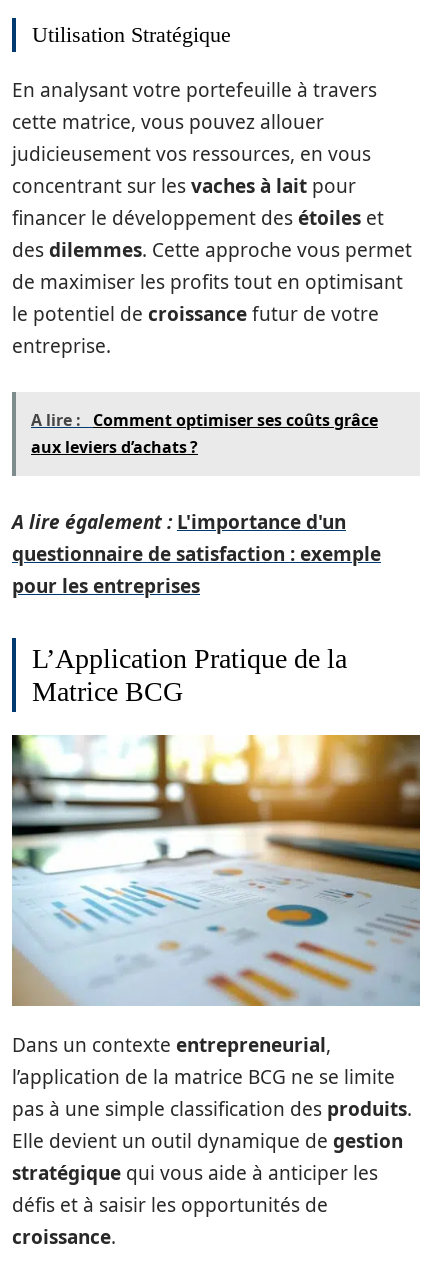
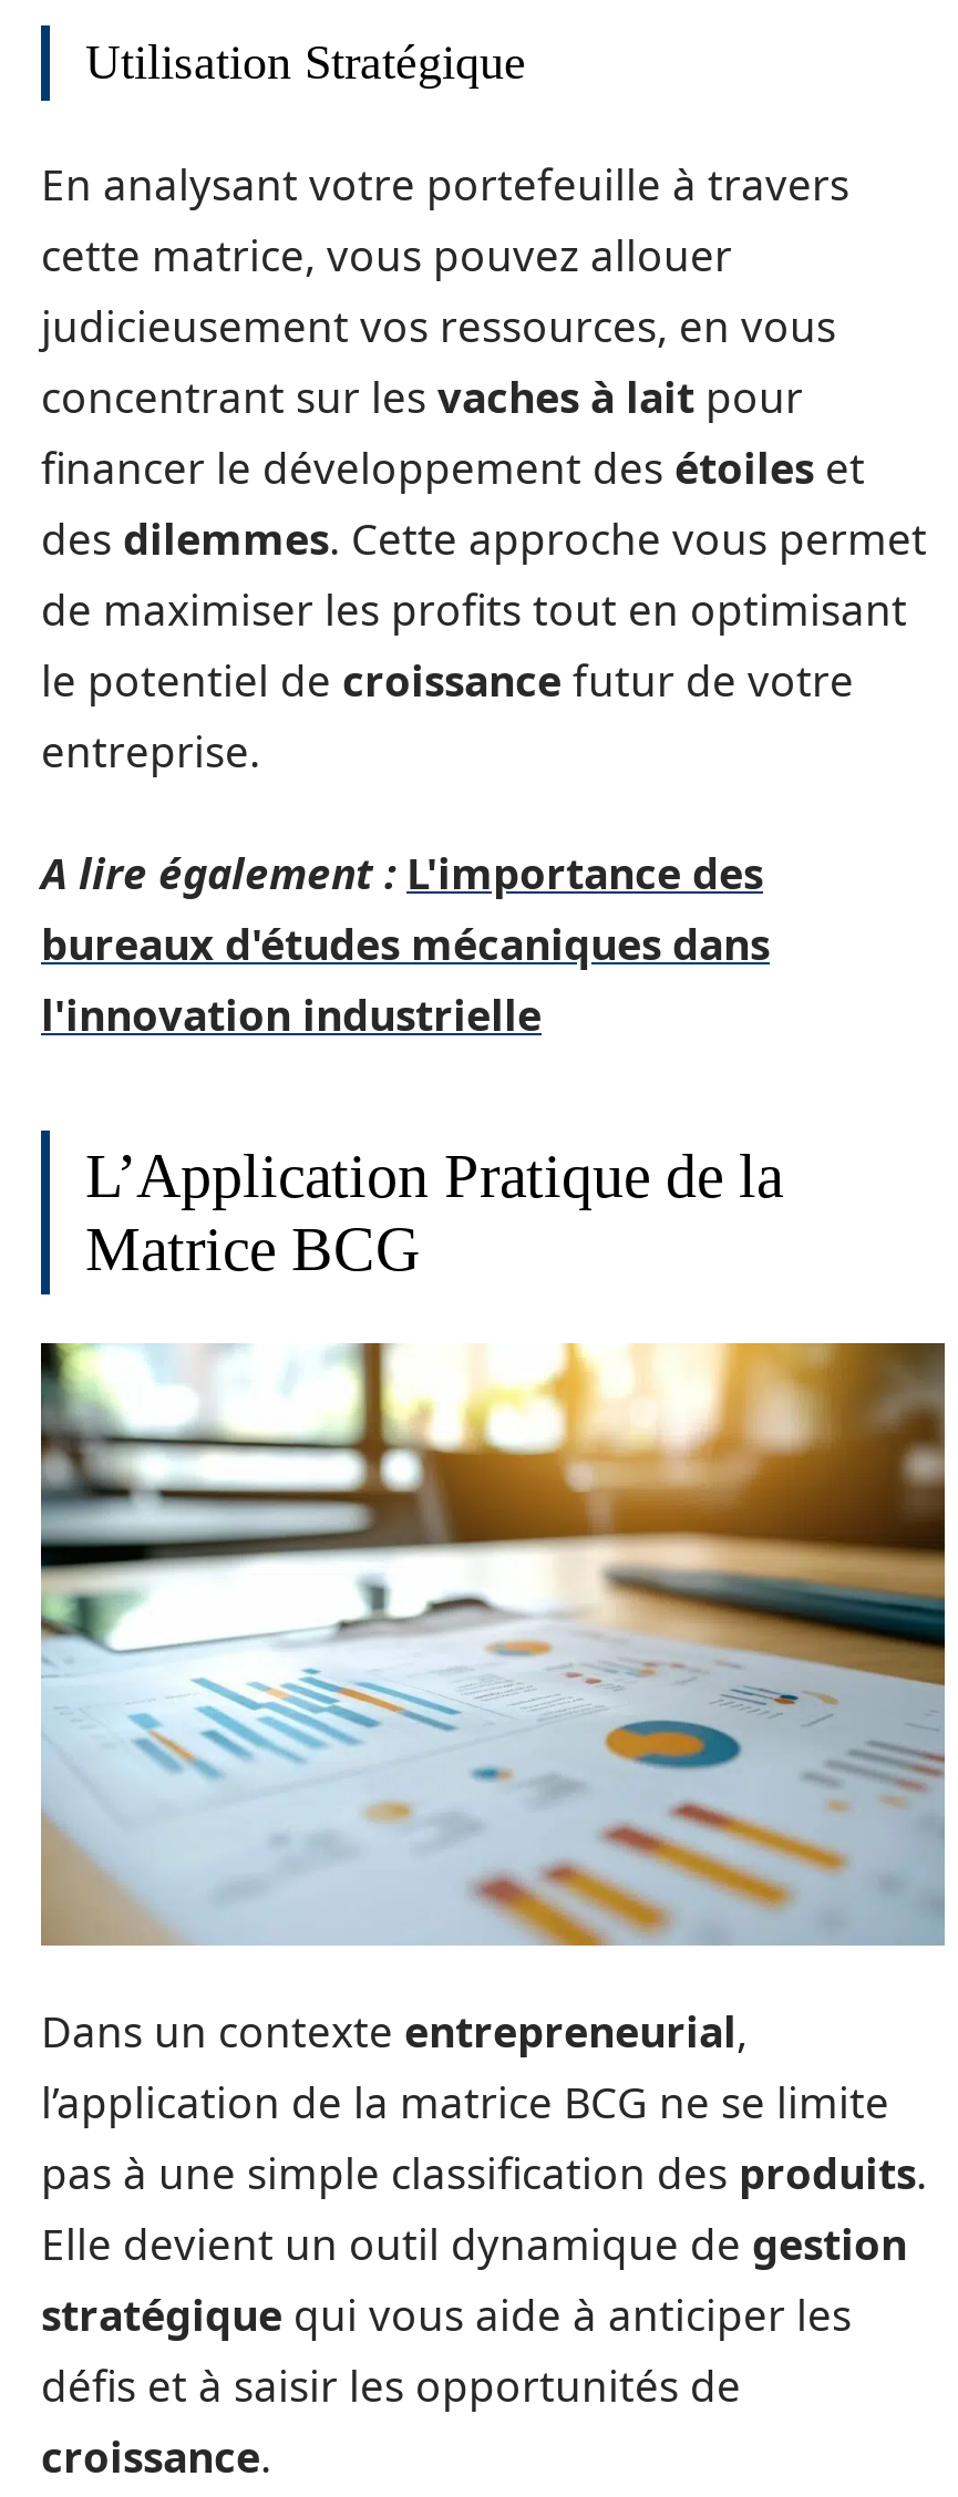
[12,409,381,599] A lire : Comment optimiser ses coûts grâce | aux leviers d’achats ? | A lire également : L'importance d'un | questionnaire de satisfaction : exemple | pour les entreprises -> [41,844,770,1043] A lire également : L'importance des | bureaux d'études mécaniques dans | l'innovation industrielle

